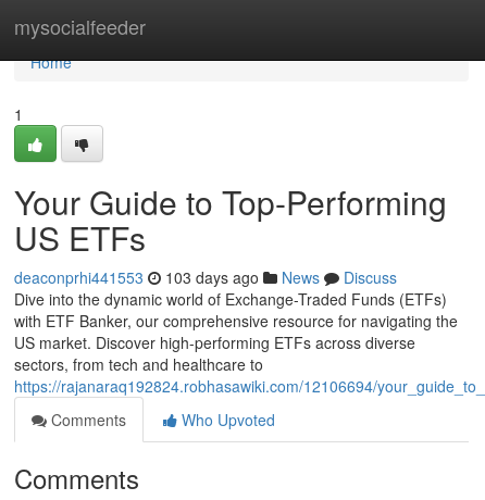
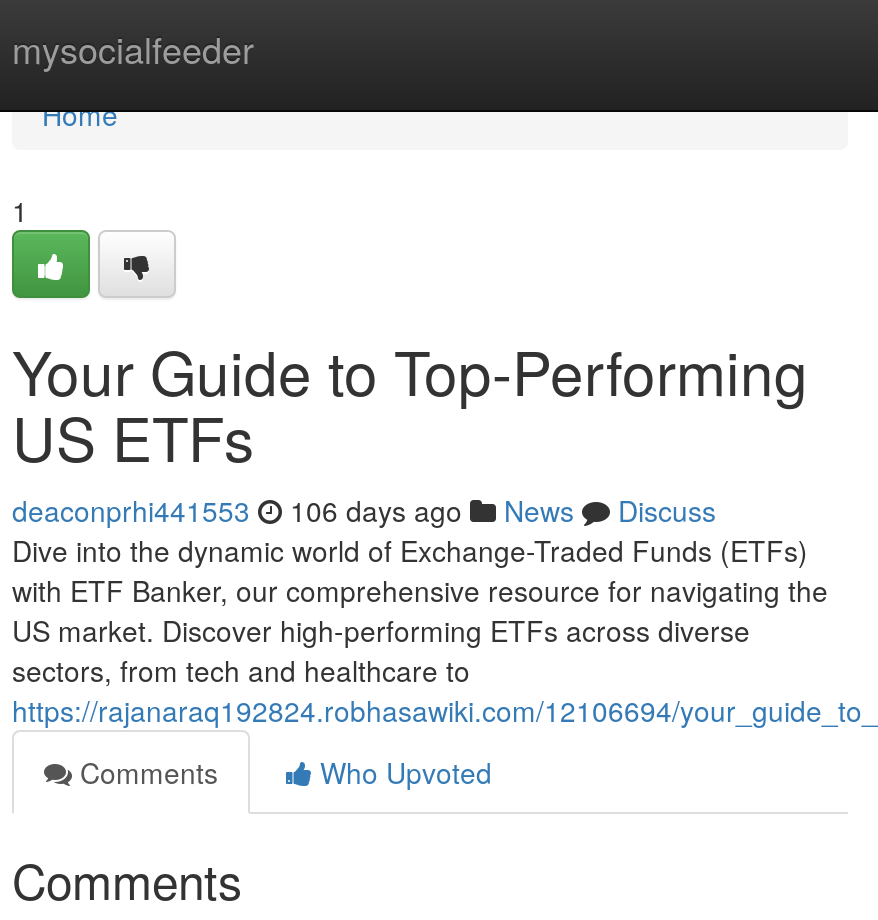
[14,266,397,288] deaconprhi441553 103 days ago News Discuss -> [12,490,716,530] deaconprhi441553 106 days ago News Discuss

